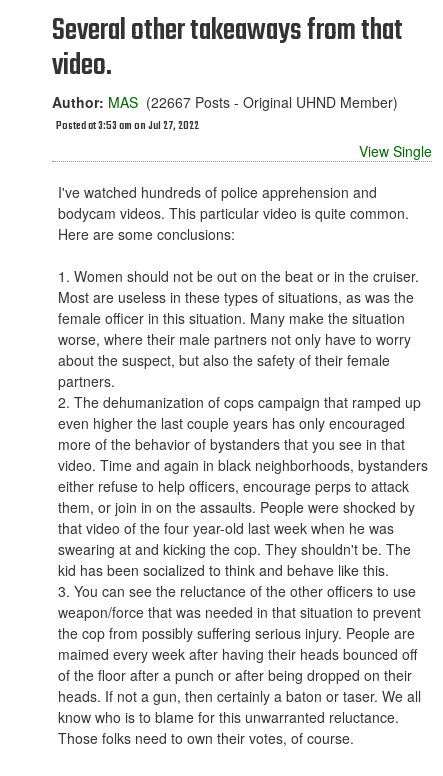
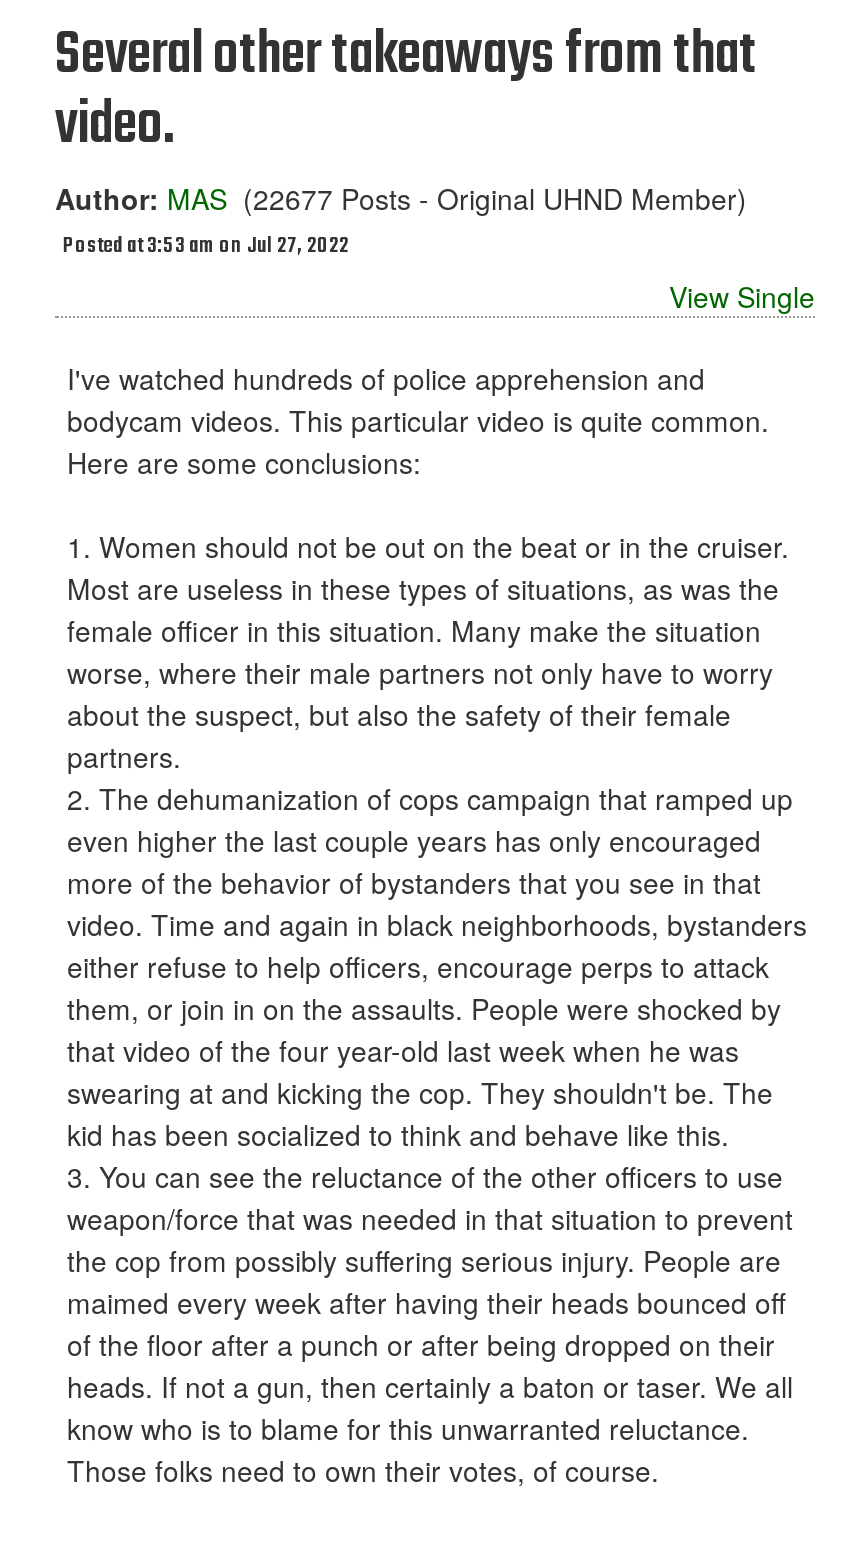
[52,92,398,112] Author: MAS (22667 Posts - Original UHND Member) -> [55,178,747,218] Author: MAS (22677 Posts - Original UHND Member)

